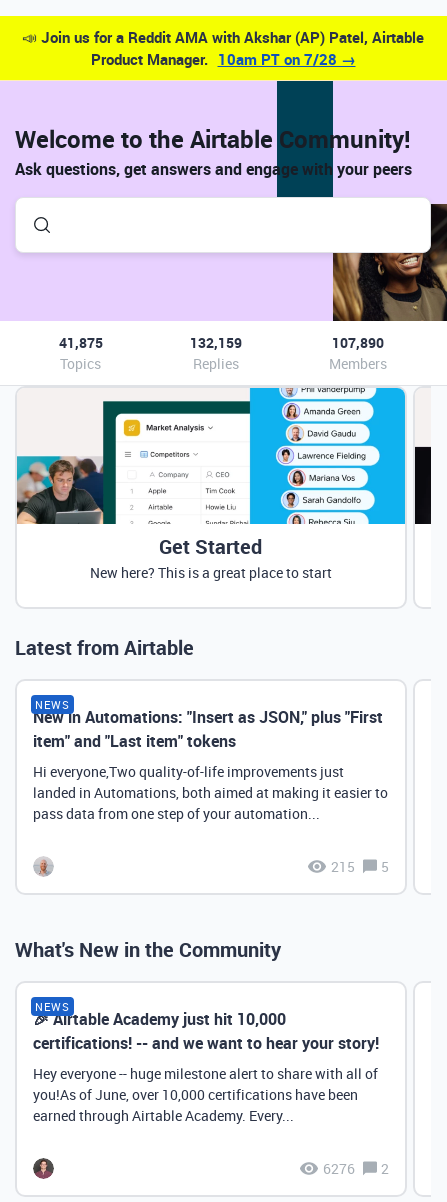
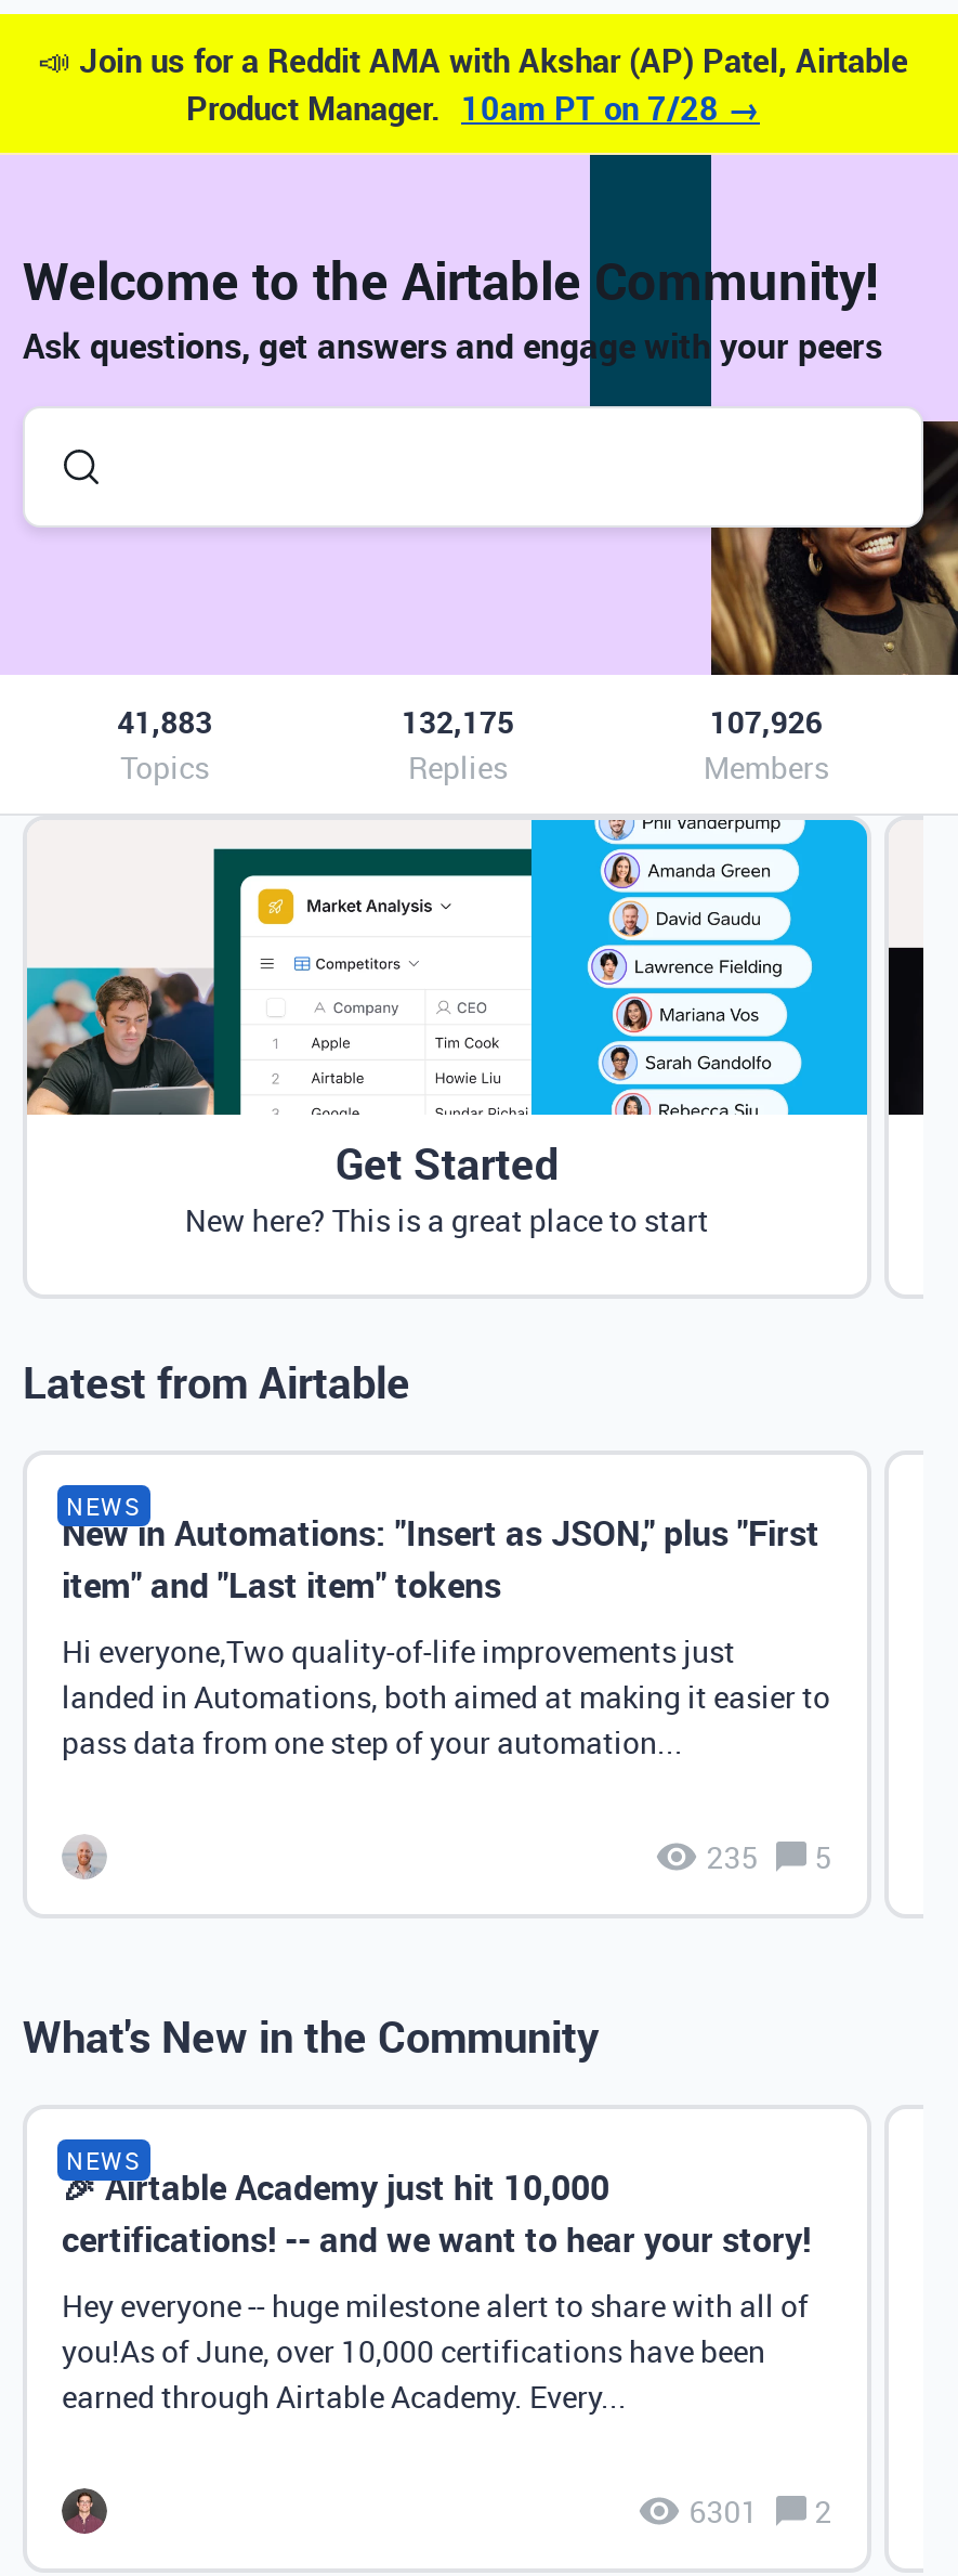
[59,333,103,352] 41,875 -> [117,701,213,742] 41,883
[190,333,242,352] 132,159 -> [402,701,514,742] 132,175
[332,333,384,352] 107,890 -> [710,701,822,742] 107,926
[331,857,389,876] 215 5 -> [706,1836,832,1877] 235 5
[323,1159,389,1178] 6276 2 -> [689,2490,832,2532] 6301 2

